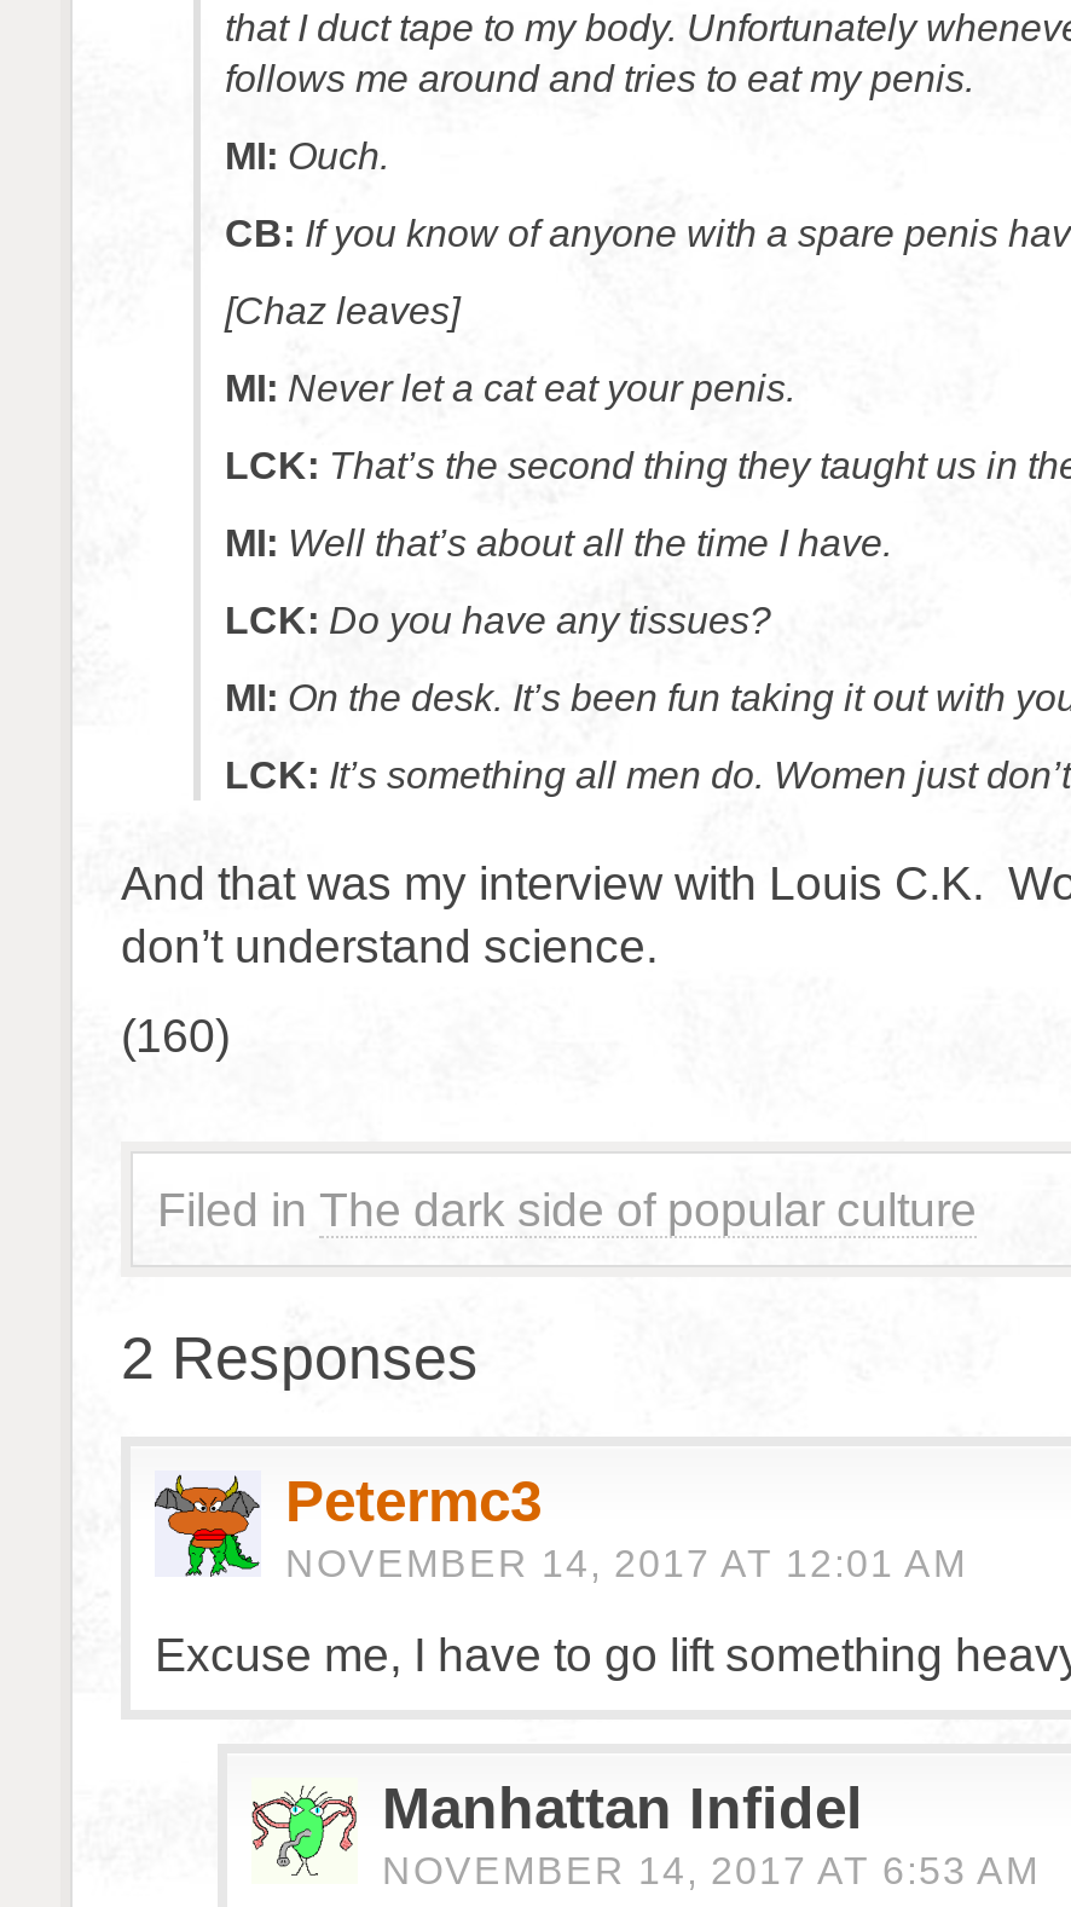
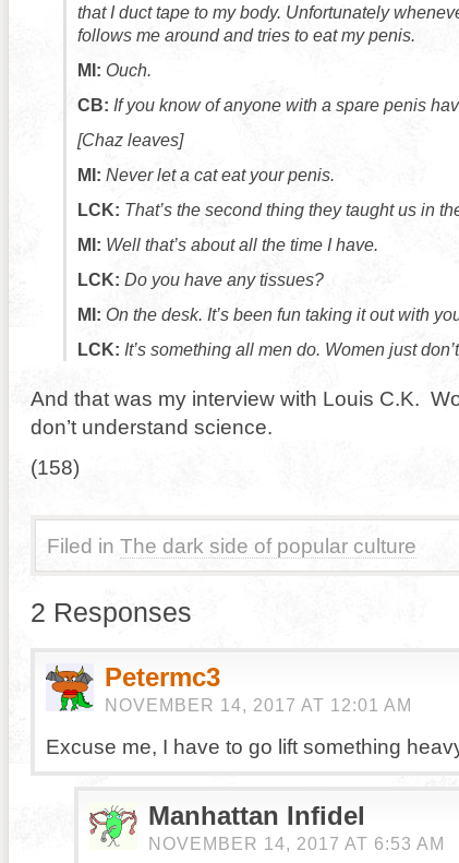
[121,1009,230,1062] (160) -> [31,455,80,479] (158)

